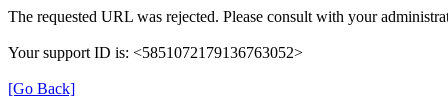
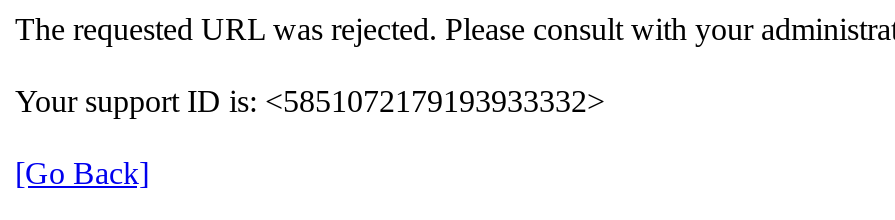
[8,44,303,61] Your support ID is: <5851072179136763052> -> [15,84,605,118] Your support ID is: <5851072179193933332>

